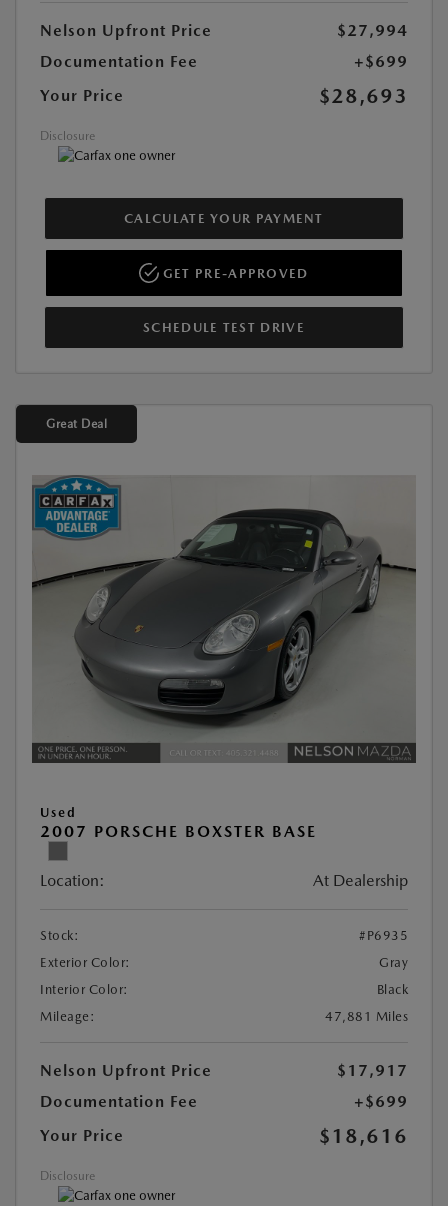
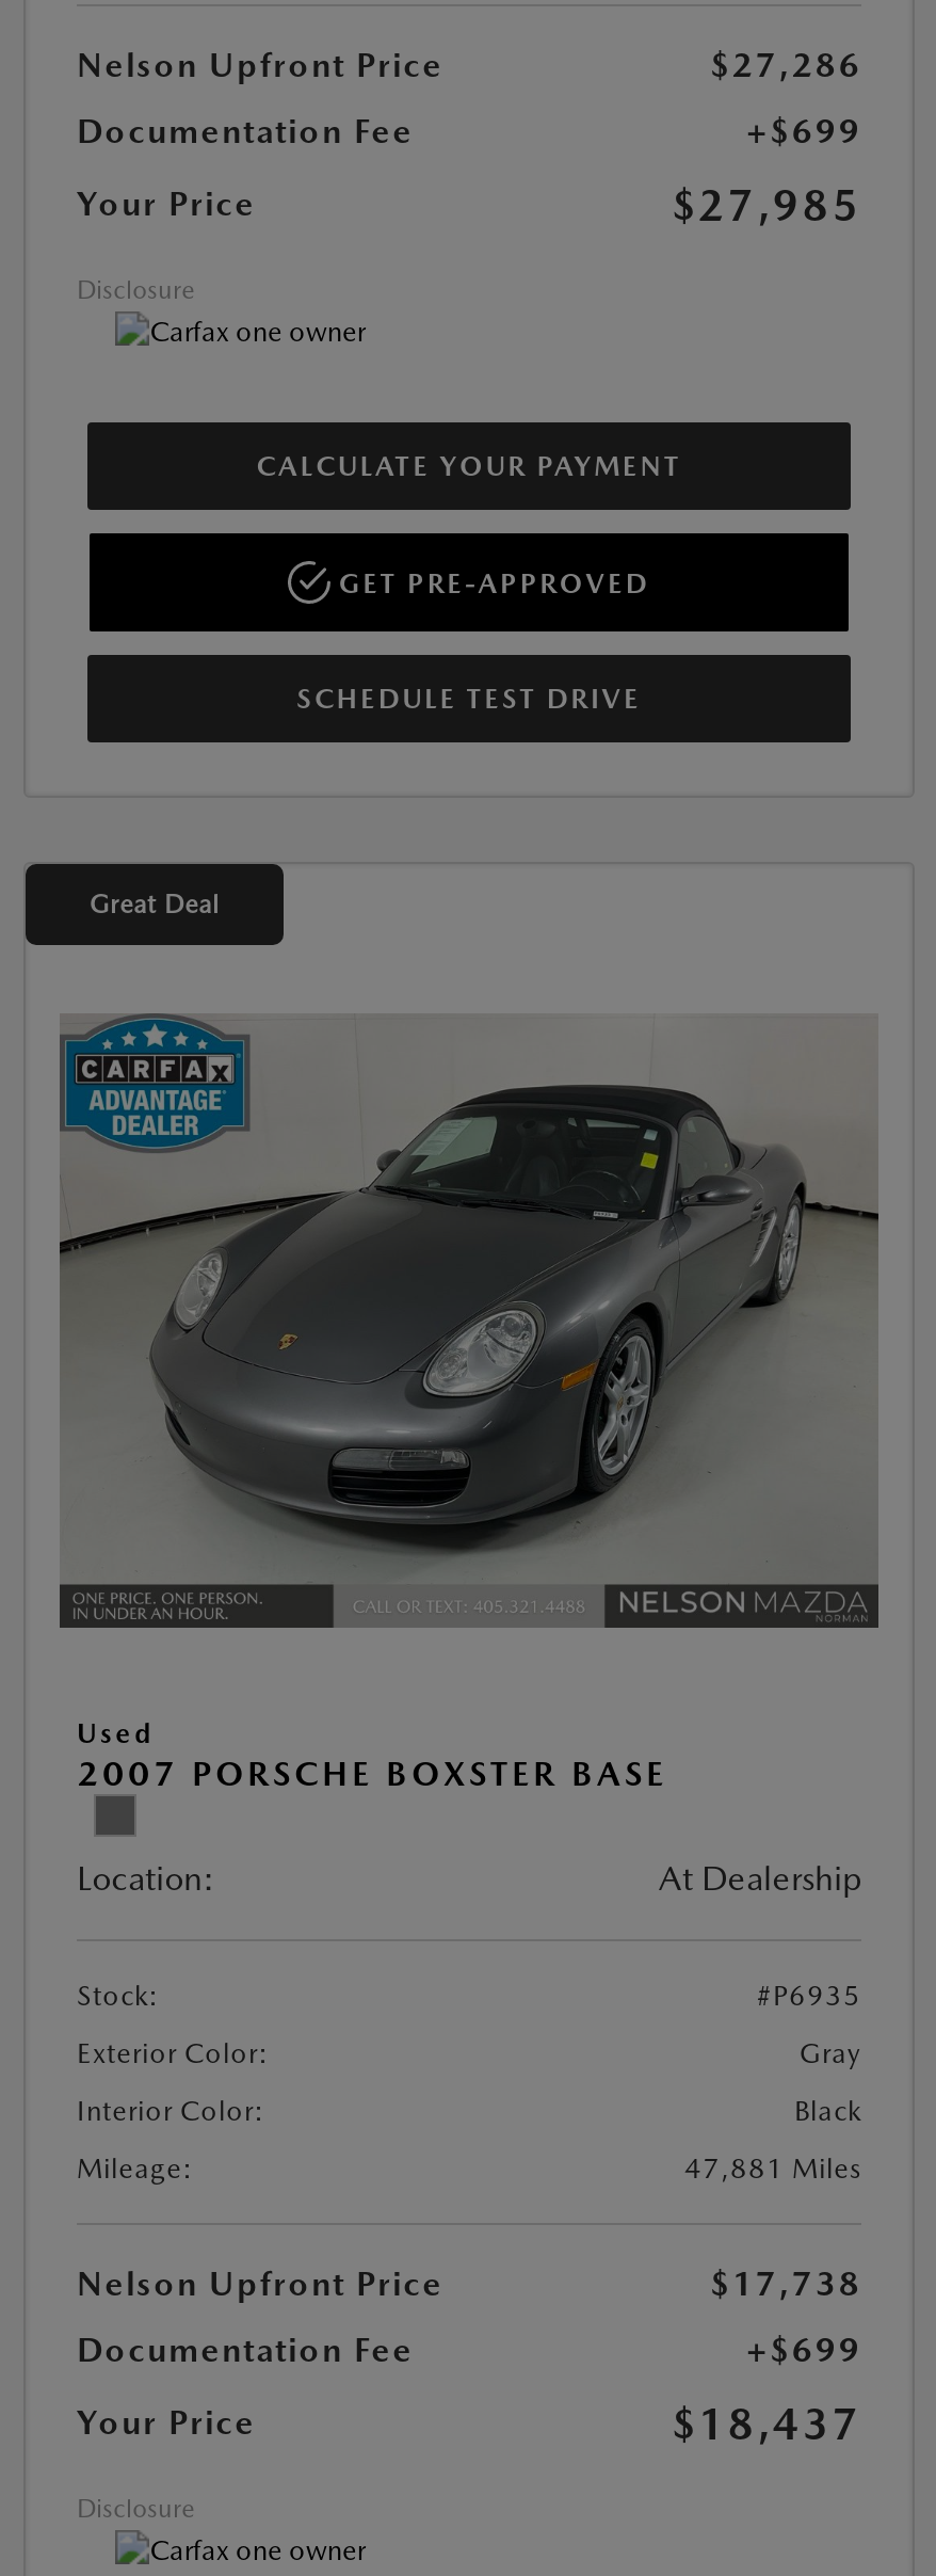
[337,21,408,40] $27,994 -> [710,45,861,85] $27,286
[319,84,408,108] $28,693 -> [672,179,861,230] $27,985
[337,1061,408,1080] $17,917 -> [710,2263,861,2304] $17,738
[319,1124,408,1148] $18,616 -> [672,2398,861,2449] $18,437

